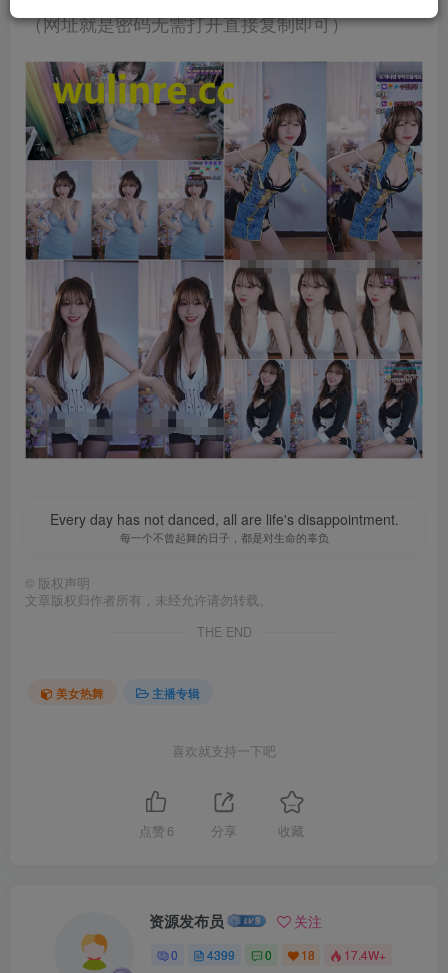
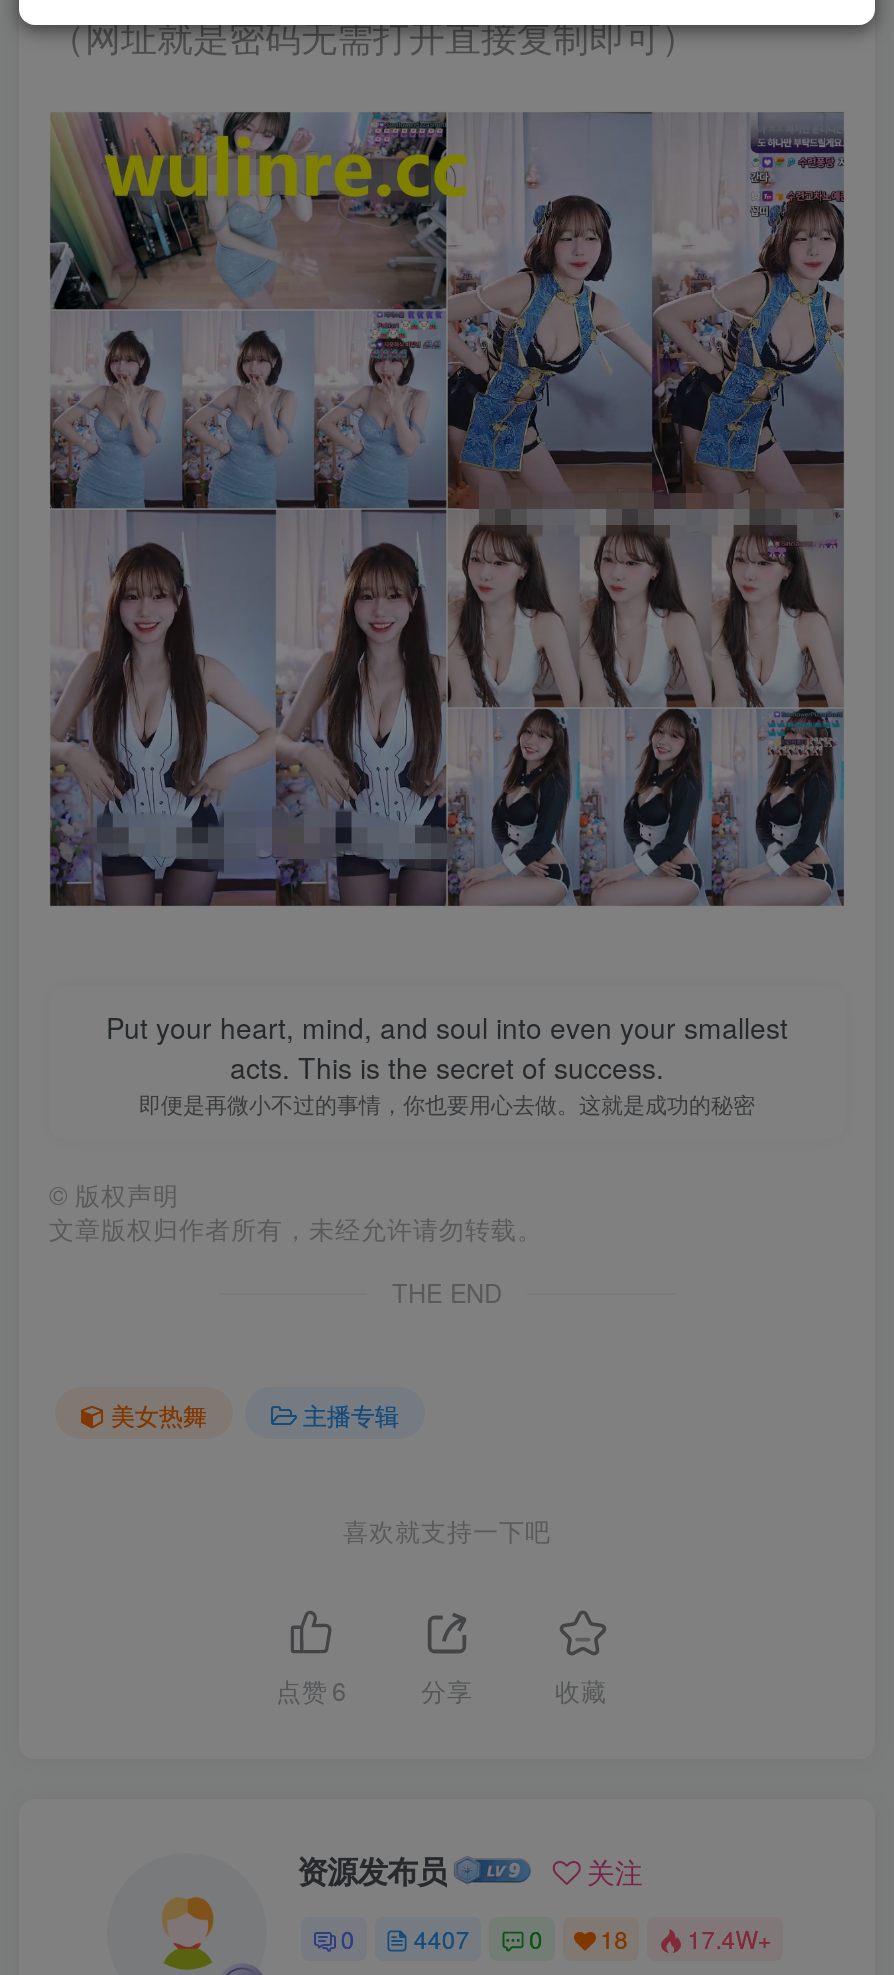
[49,509,398,545] Every day has not danced, all are life's disappointment. | 每一个不曾起舞的日子，都是对生命的辜负 -> [106,1007,788,1119] Put your heart, mind, and soul into even your smallest | acts. This is the secret of success. | 即便是再微小不过的事情，你也要用心去做。这就是成功的秘密
[171,946,386,963] 0 4399 0 18 17.4W+ -> [341,1922,771,1956] 0 4407 0 18 17.4W+

